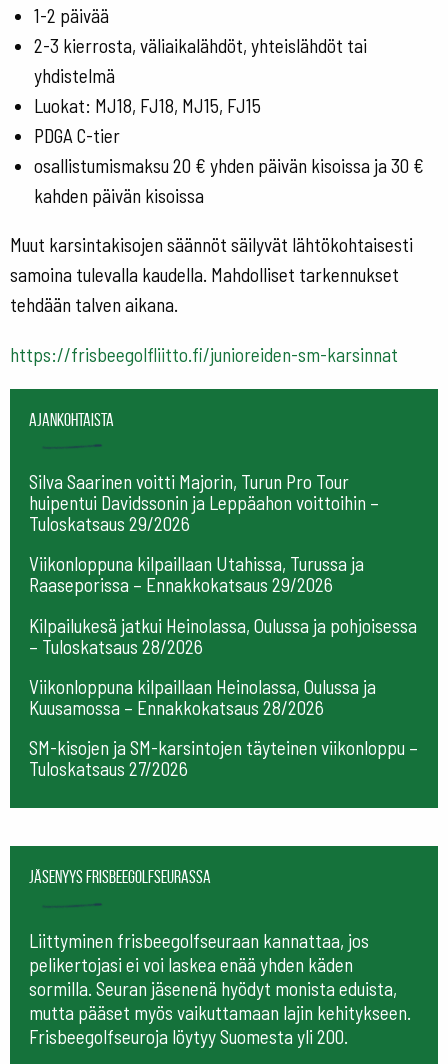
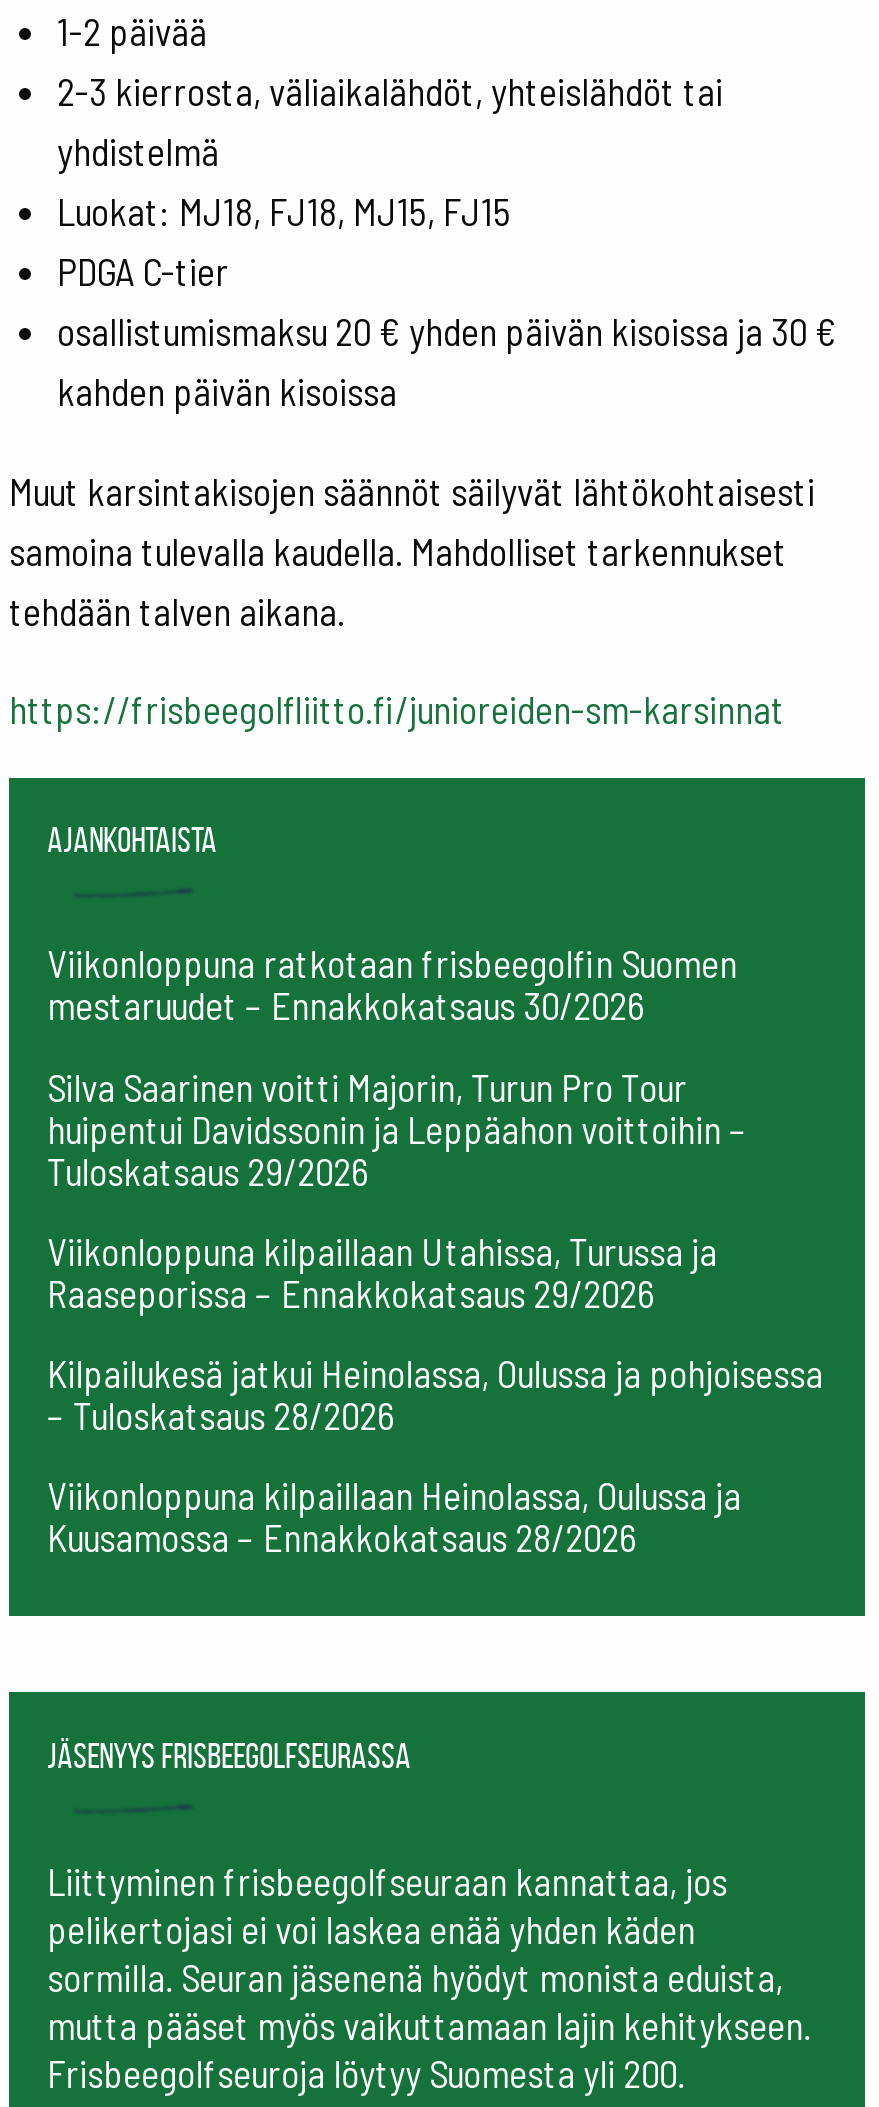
none -> [47,941,737,1029] Viikonloppuna ratkotaan frisbeegolfin Suomen | mestaruudet – Ennakkokatsaus 30/2026
moved [29,470,417,719] -> [47,1063,823,1560]: Silva Saarinen voitti Majorin, Turun Pro Tour | huipentui Davidssonin ja Leppäahon voittoihin – | Tuloskatsaus 29/2026 | ... | Viikonloppuna kilpaillaan Heinolassa, Oulussa ja | Kuusamossa – Ennakkokatsaus 28/2026
[29,736,418,780] SM-kisojen ja SM-karsintojen täyteinen viikonloppu – | Tuloskatsaus 27/2026 -> none

